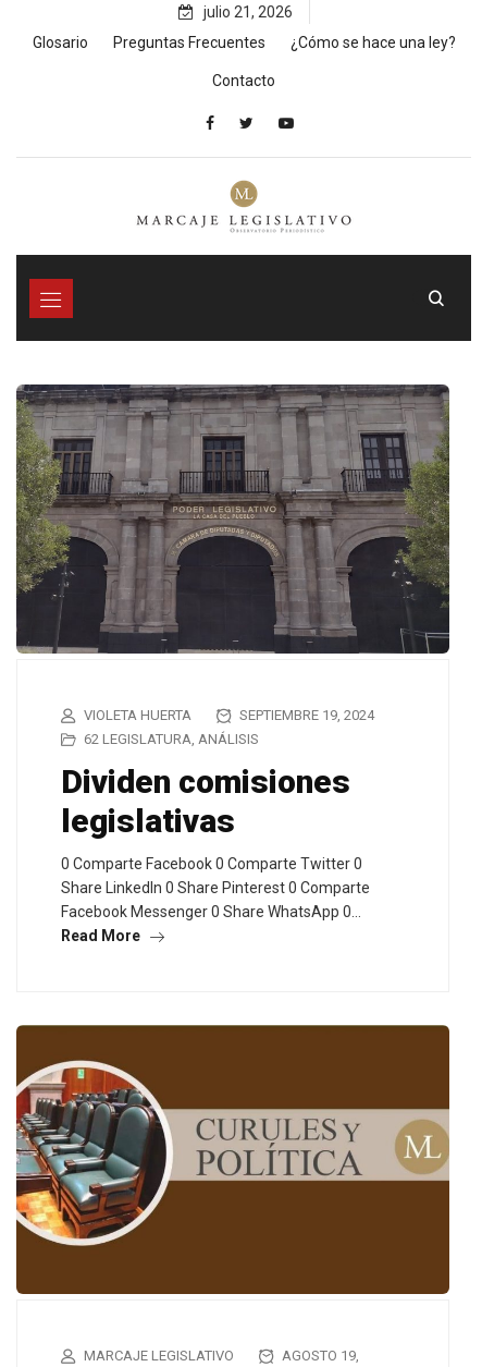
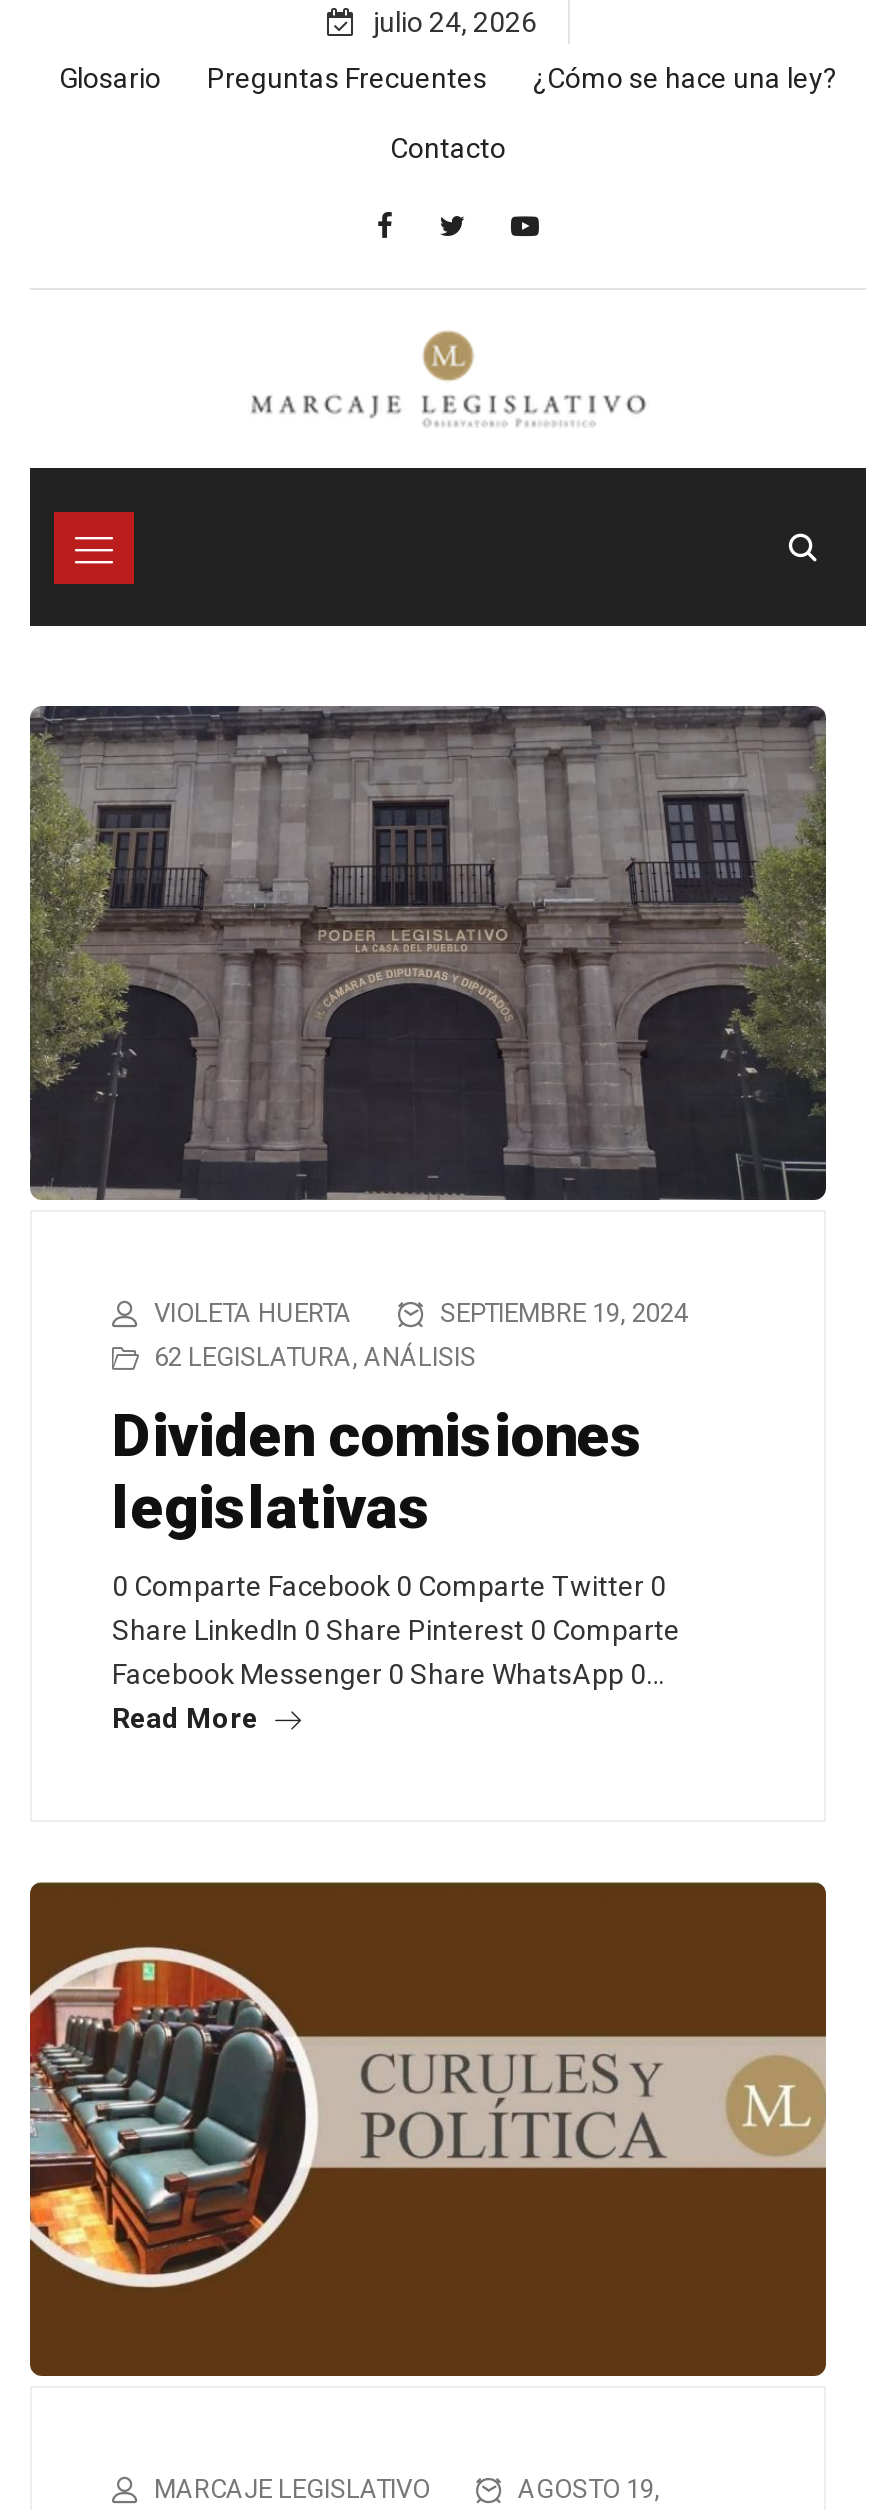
[200,3,292,21] julio 21, 2026 -> [367,6,537,38] julio 24, 2026

